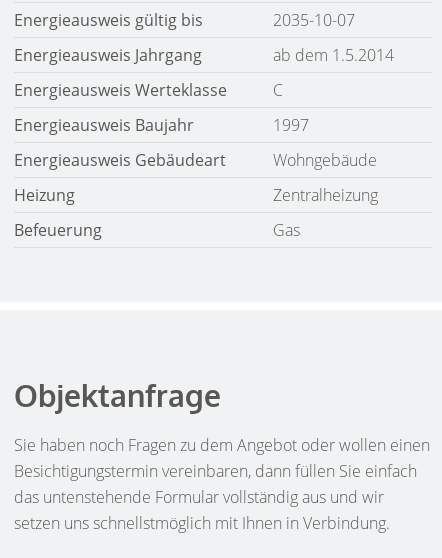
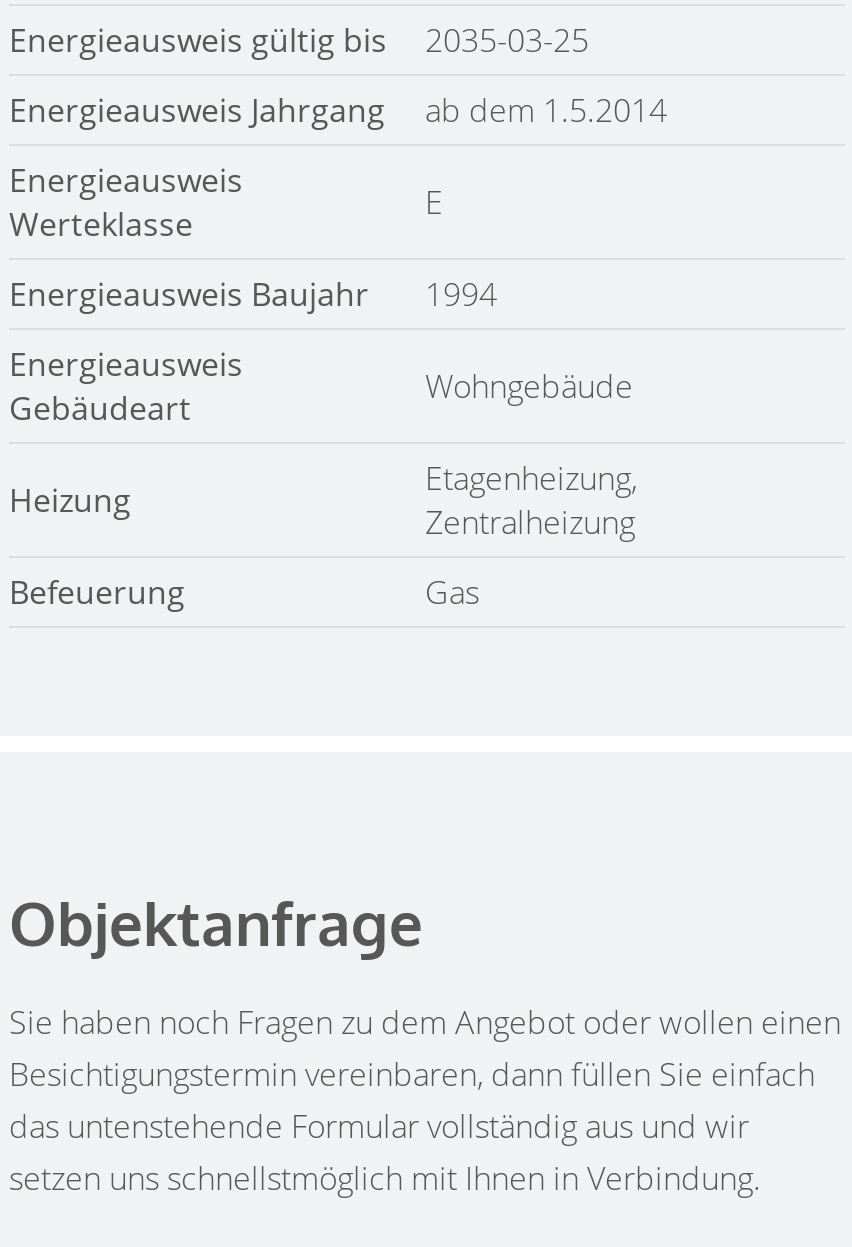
[273,9,355,31] 2035-10-07 -> [425,18,589,62] 2035-03-25
[14,79,283,101] Energieausweis Werteklasse | C -> [9,158,443,246] Energieausweis | Werteklasse | E
[273,114,309,136] 1997 -> [425,272,497,316] 1994
none -> [425,456,637,500] Etagenheizung,

